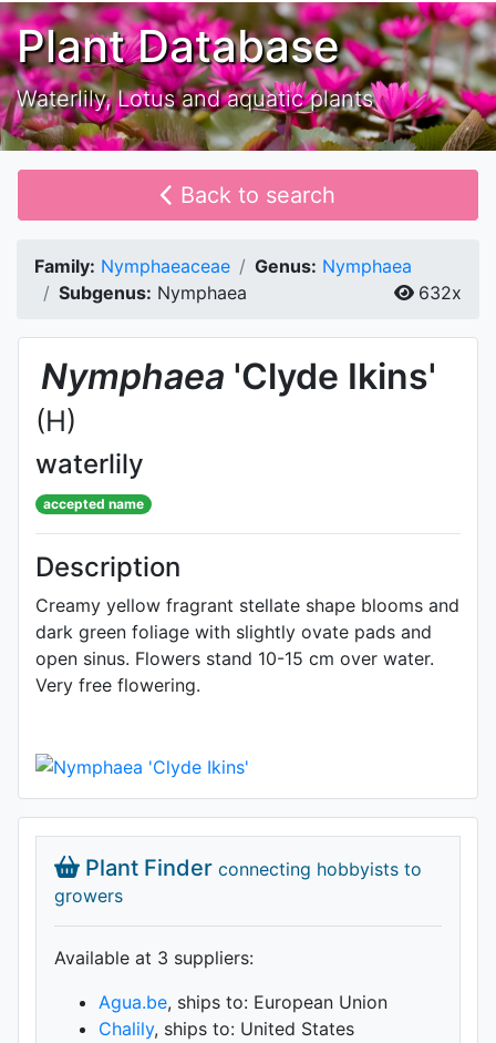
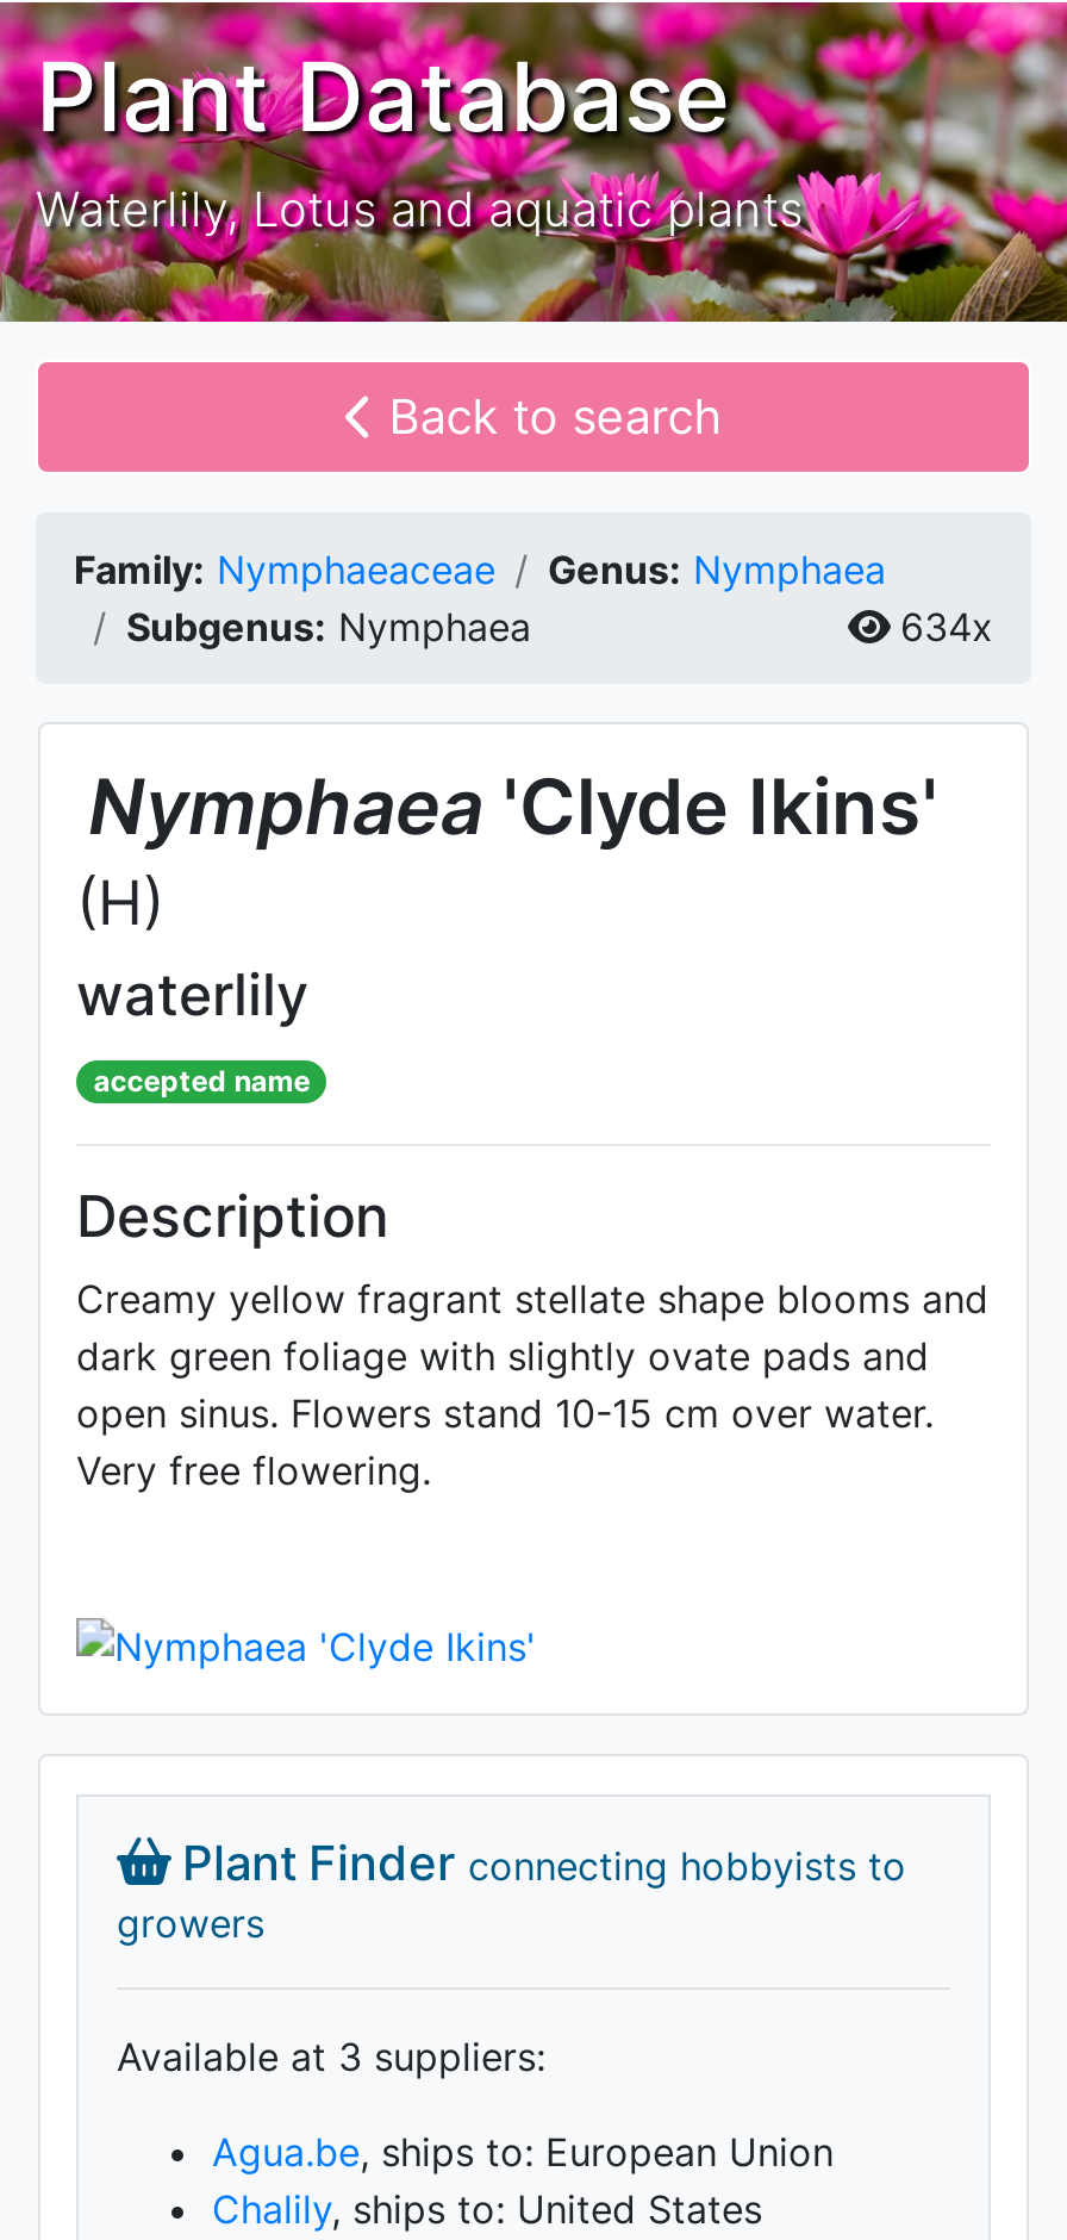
[418,282,462,304] 632x -> [900,603,993,651] 634x

